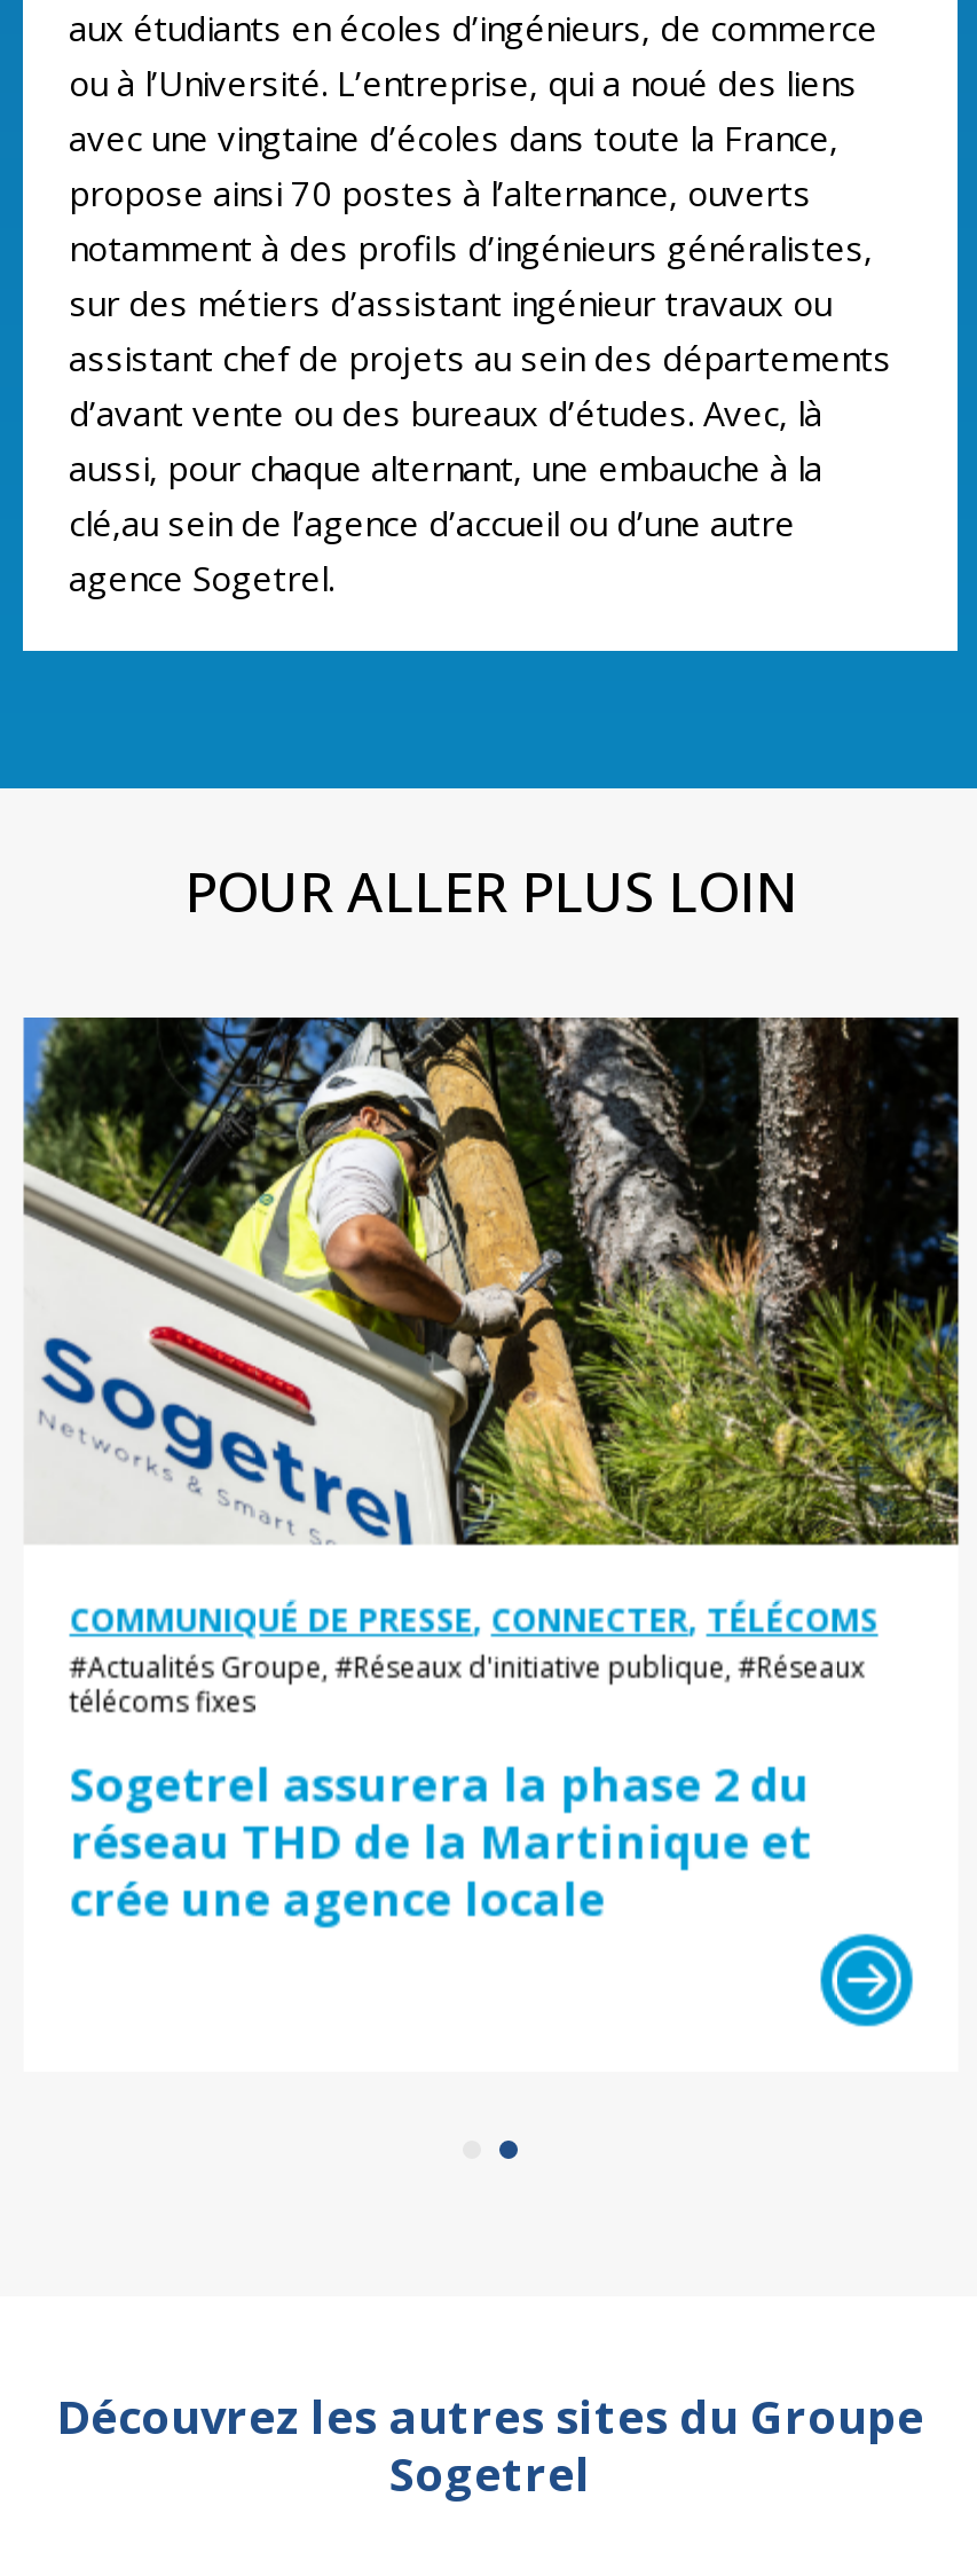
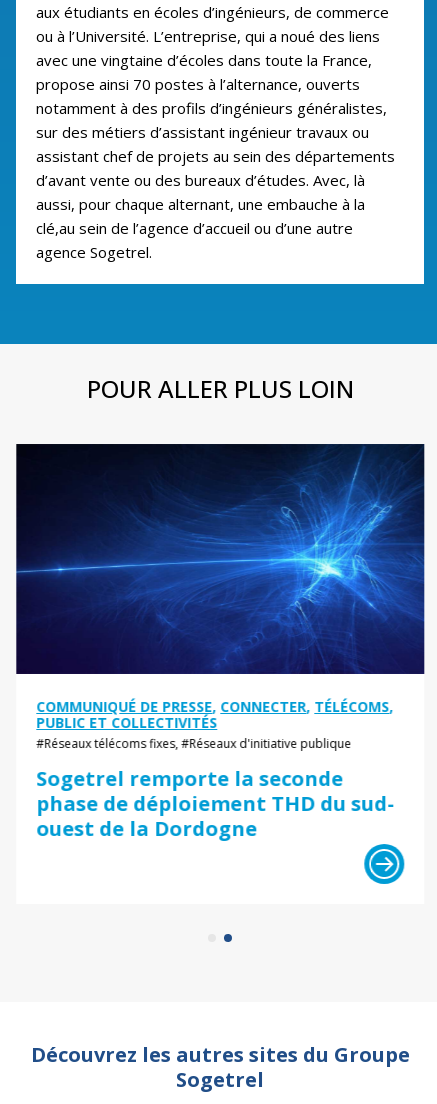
[23,1015,960,1722] [image] | COMMUNIQUÉ DE PRESSE, CONNECTER, TÉLÉCOMS | #Actualités Groupe, #Réseaux d'initiative publique, #Réseaux | télécoms fixes -> [15,443,425,752] [image] | COMMUNIQUÉ DE PRESSE, CONNECTER, TÉLÉCOMS, | PUBLIC ET COLLECTIVITÉS | #Réseaux télécoms fixes, #Réseaux d'initiative publique
[69,1754,811,1930] Sogetrel assurera la phase 2 du | réseau THD de la Martinique et | crée une agence locale -> [36,765,394,842] Sogetrel remporte la seconde | phase de déploiement THD du sud- | ouest de la Dordogne

